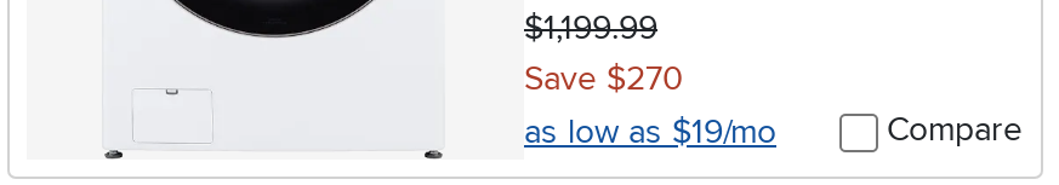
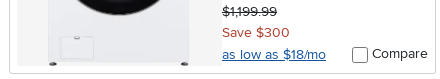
[524,58,684,99] Save $270 -> [222,24,290,41] Save $300
[524,111,776,152] as low as $19/mo -> [222,46,326,63] as low as $18/mo

